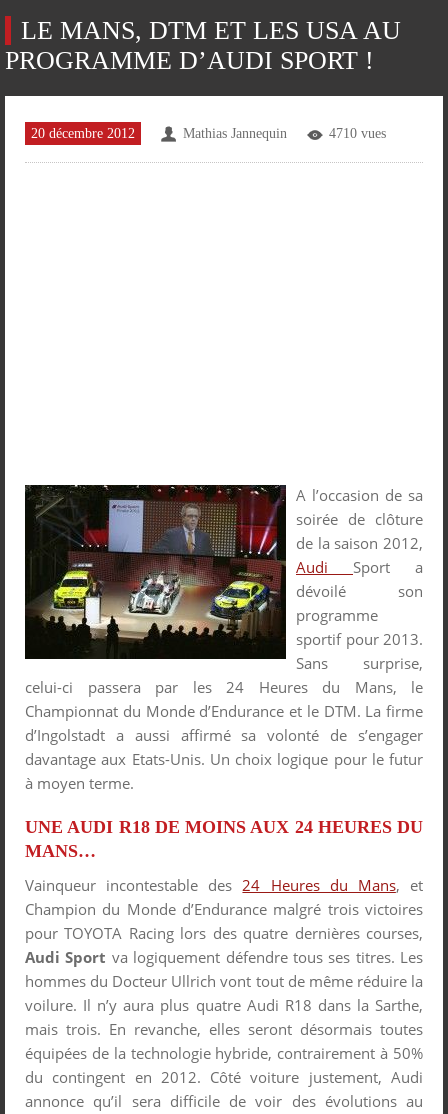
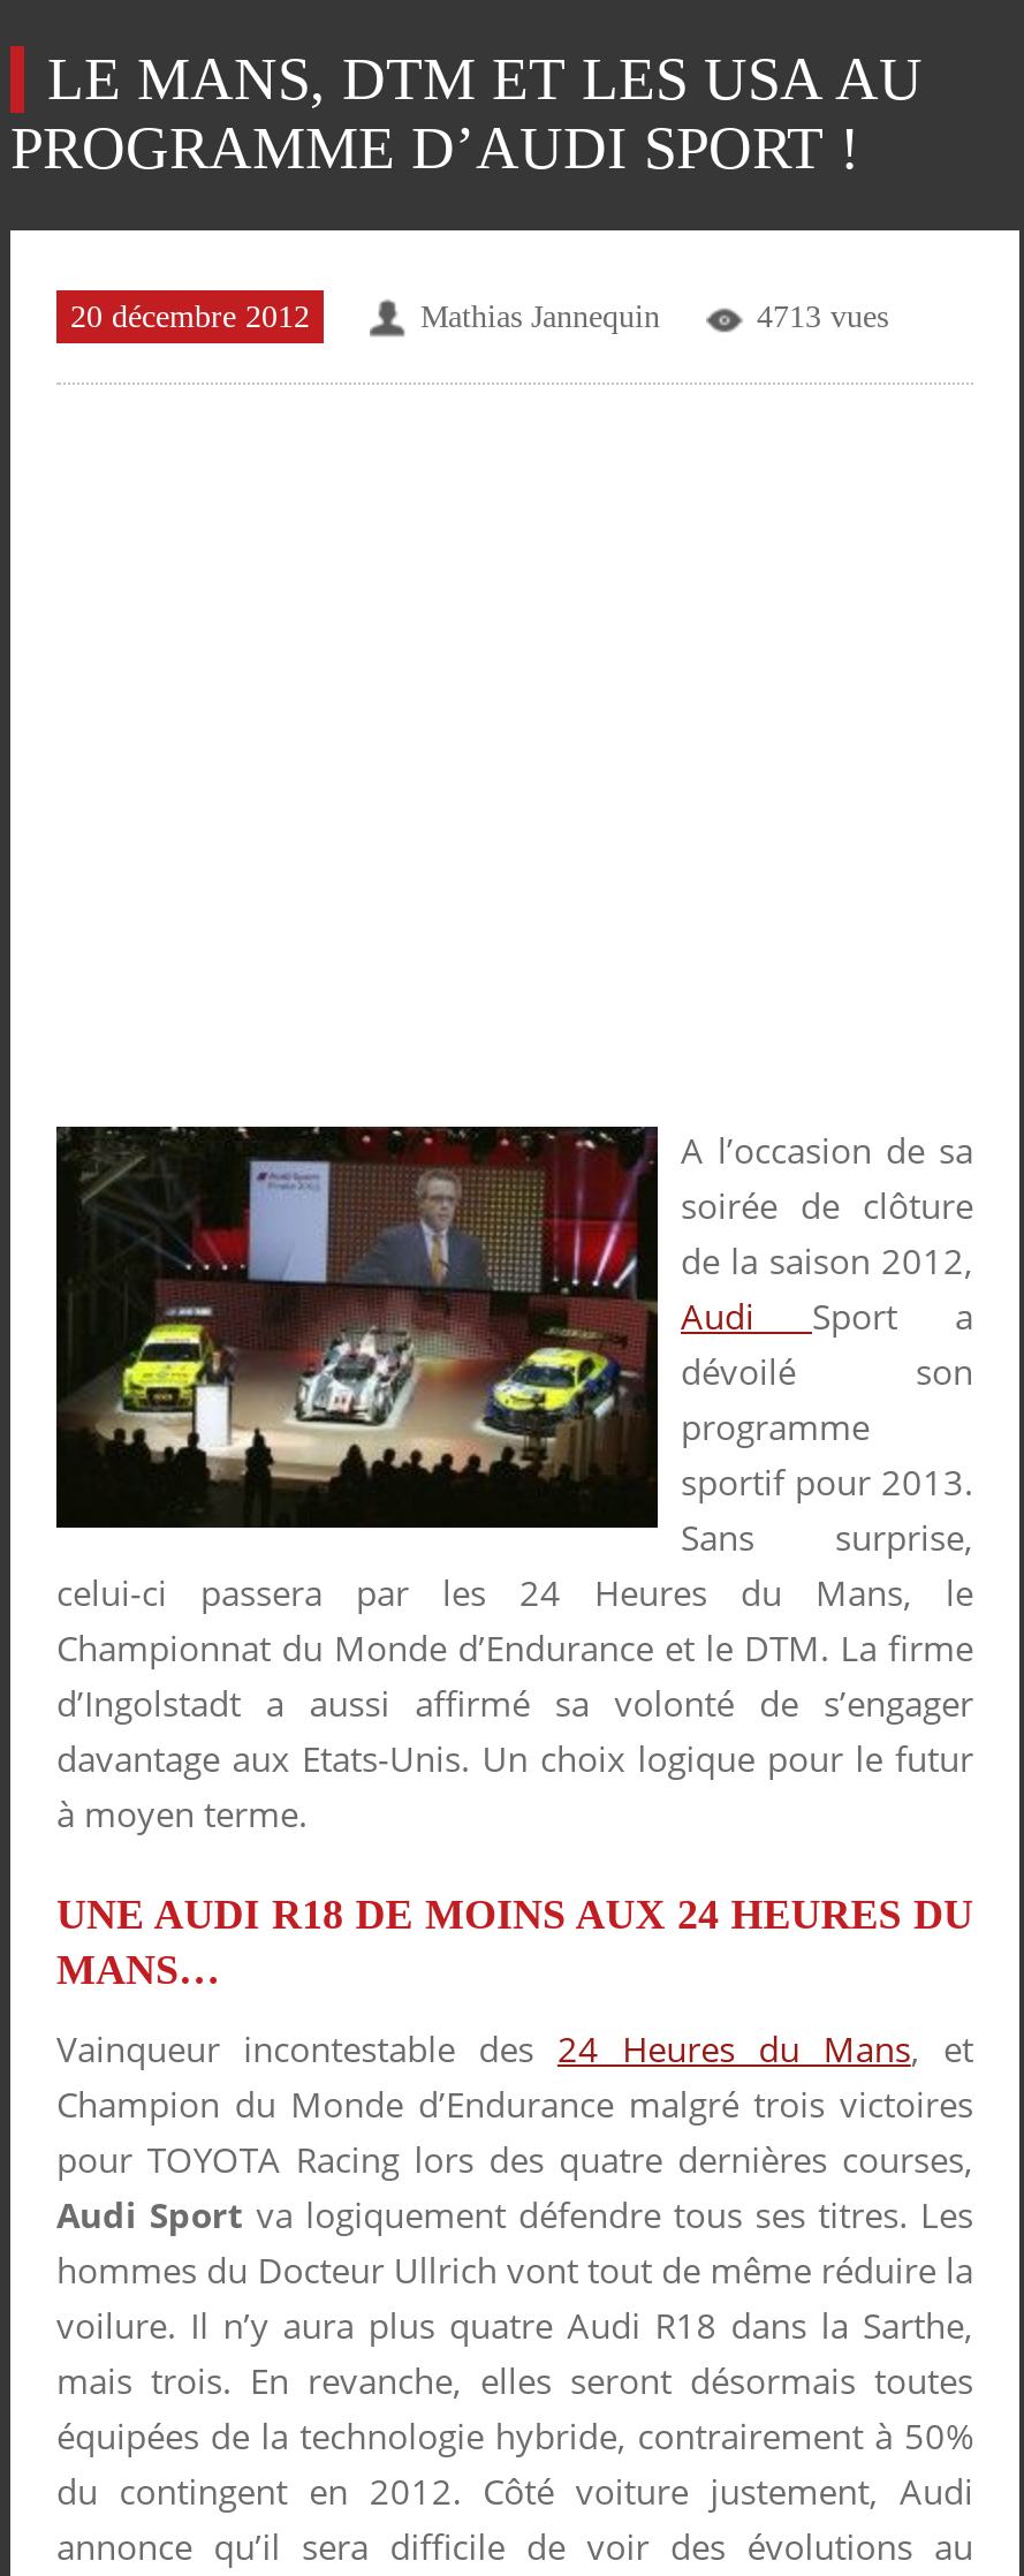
[329,126,386,141] 4710 vues -> [757,300,888,334] 4713 vues

